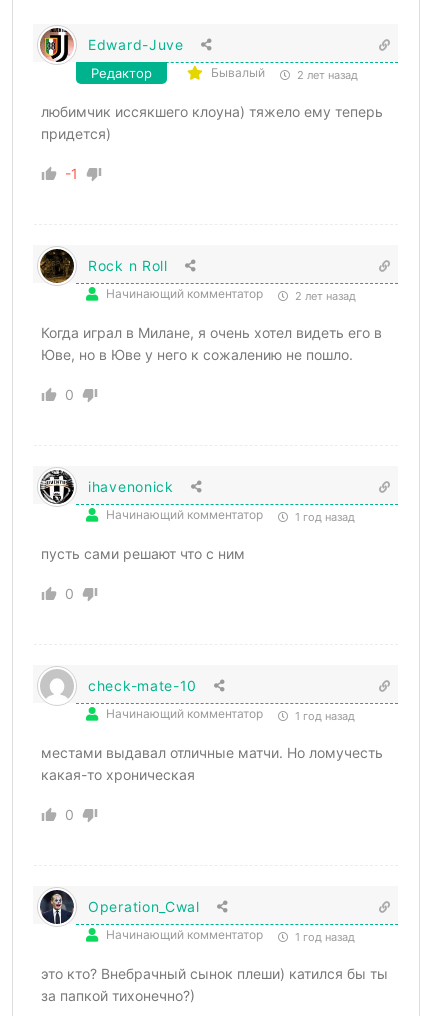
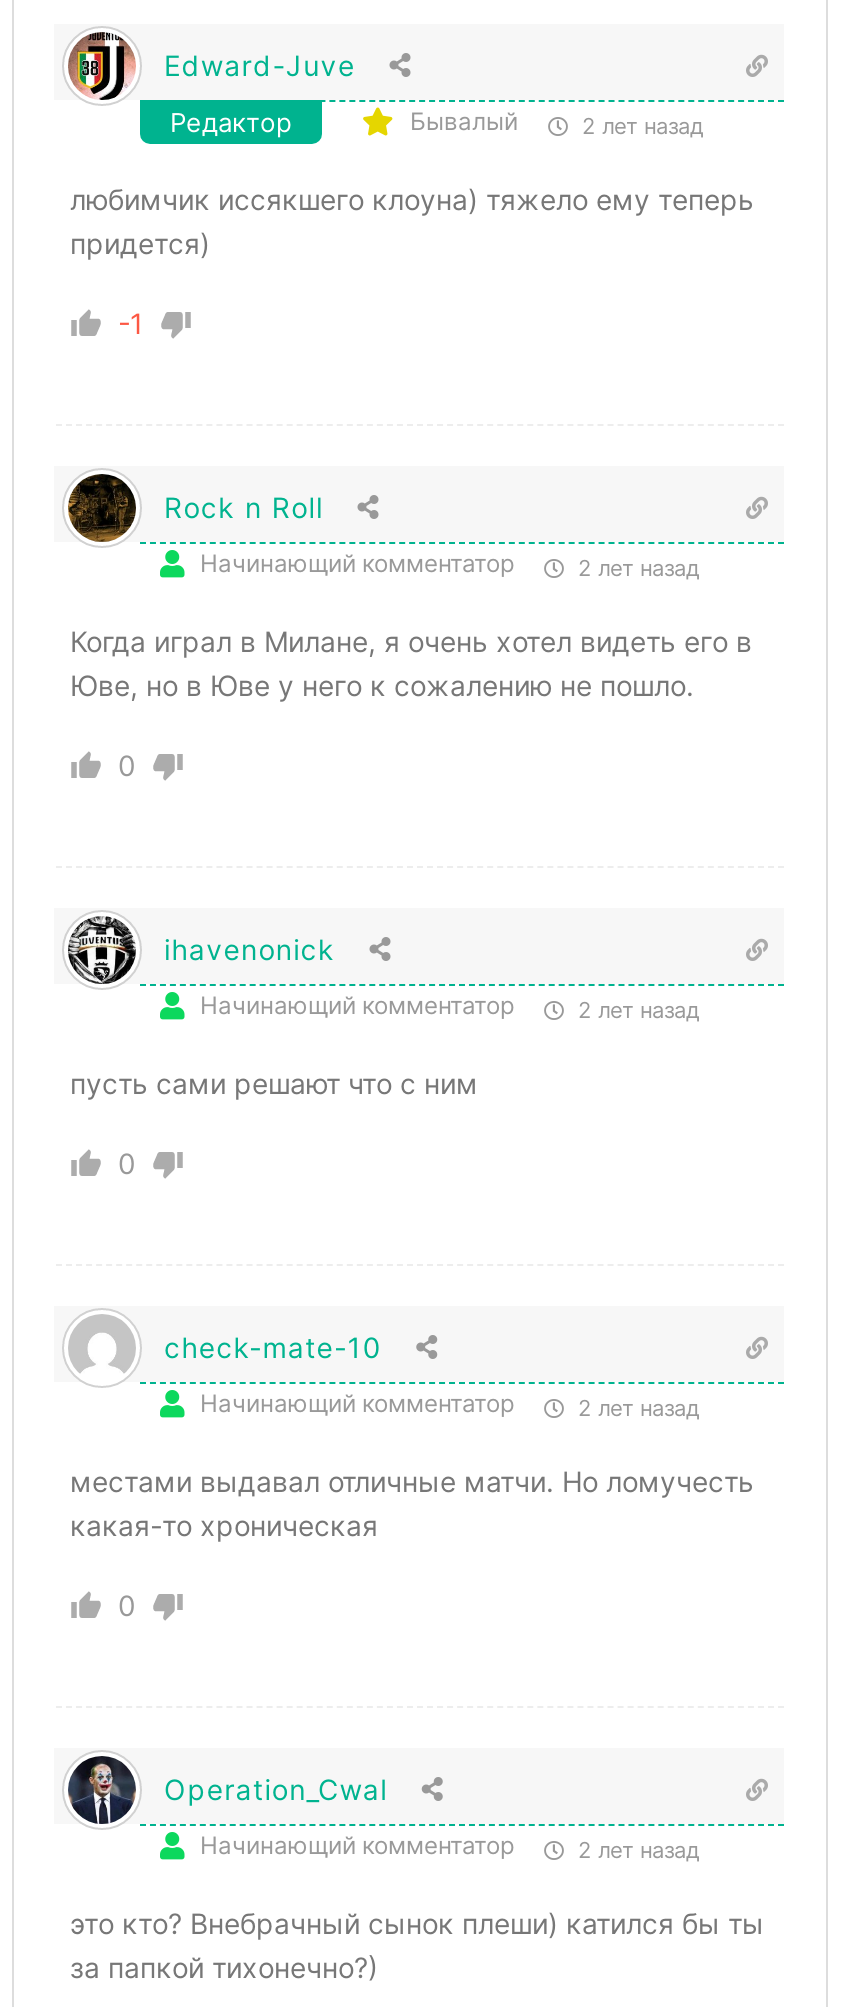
[292,510,355,524] 1 год назад -> [572,997,700,1025] 2 лет назад
[292,709,355,723] 1 год назад -> [572,1395,700,1423] 2 лет назад
[292,930,355,944] 1 год назад -> [572,1837,700,1865] 2 лет назад

